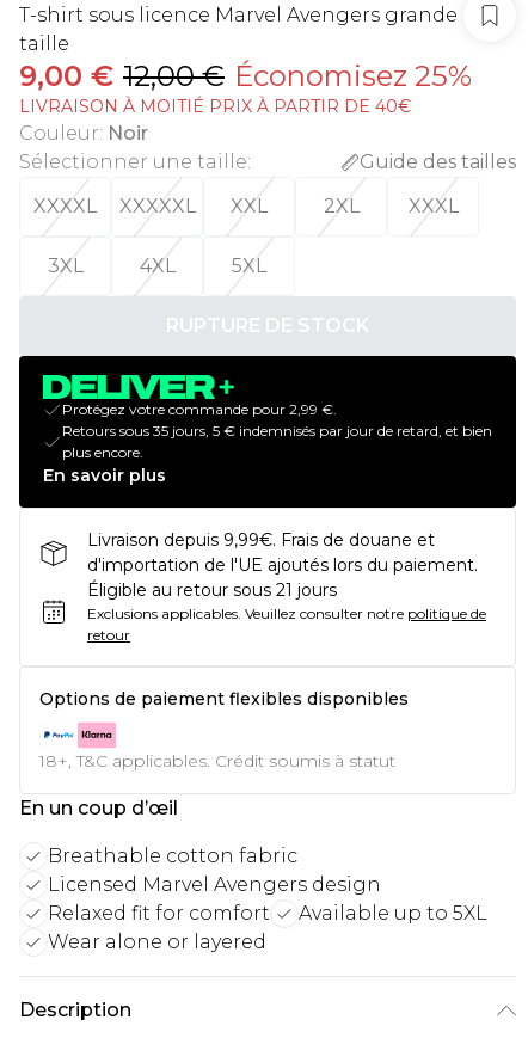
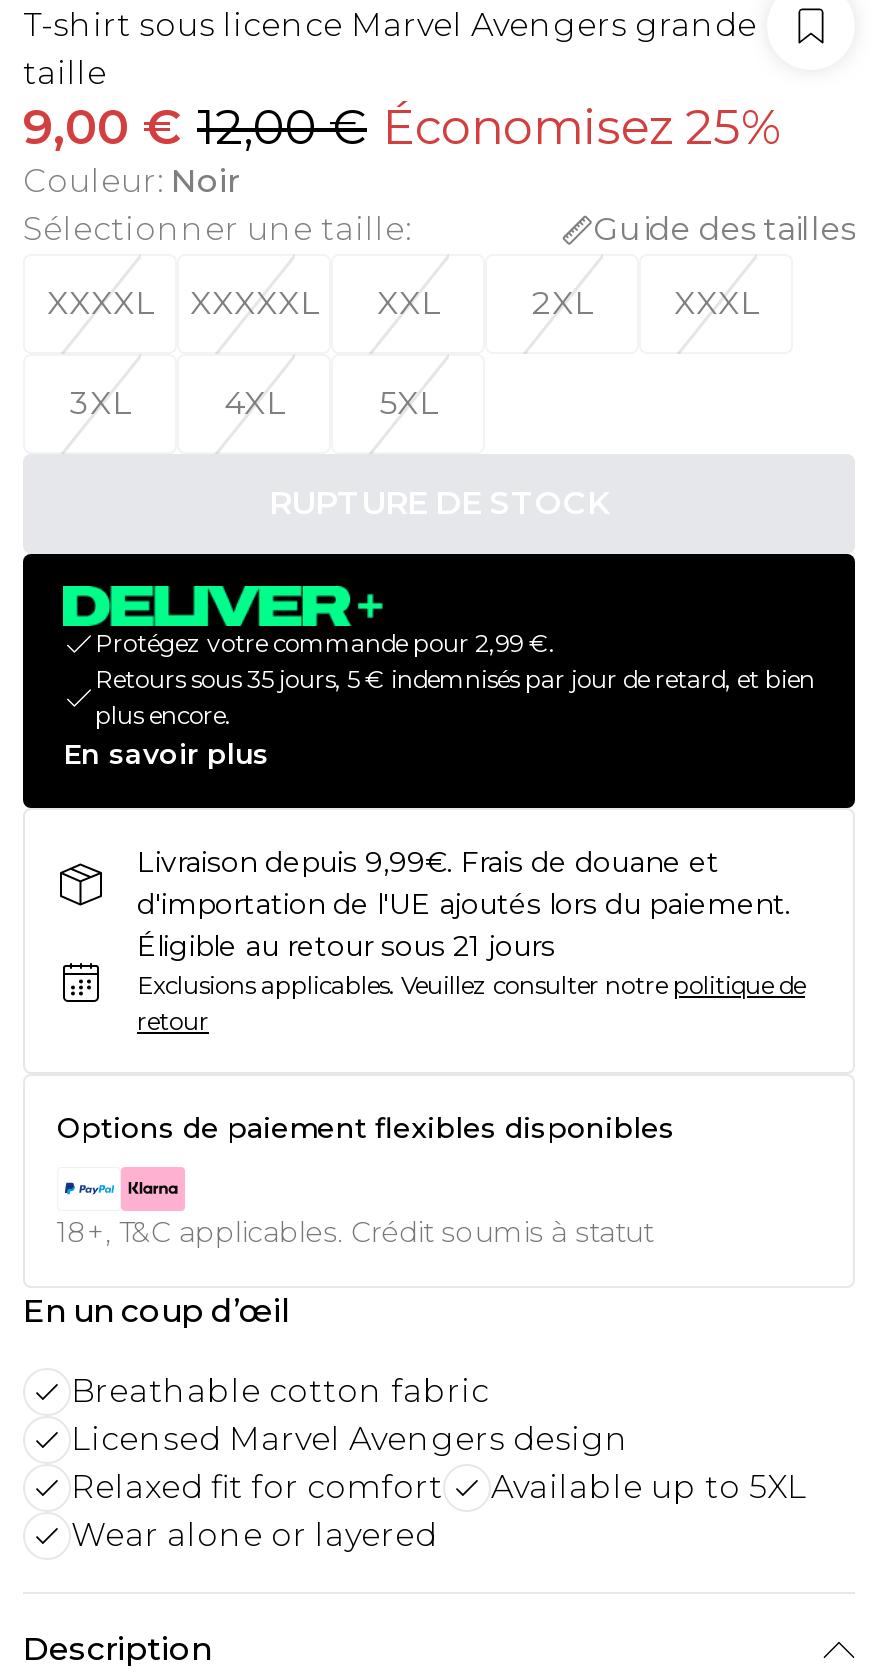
[19,96,411,117] LIVRAISON À MOITIÉ PRIX À PARTIR DE 40€ -> none

